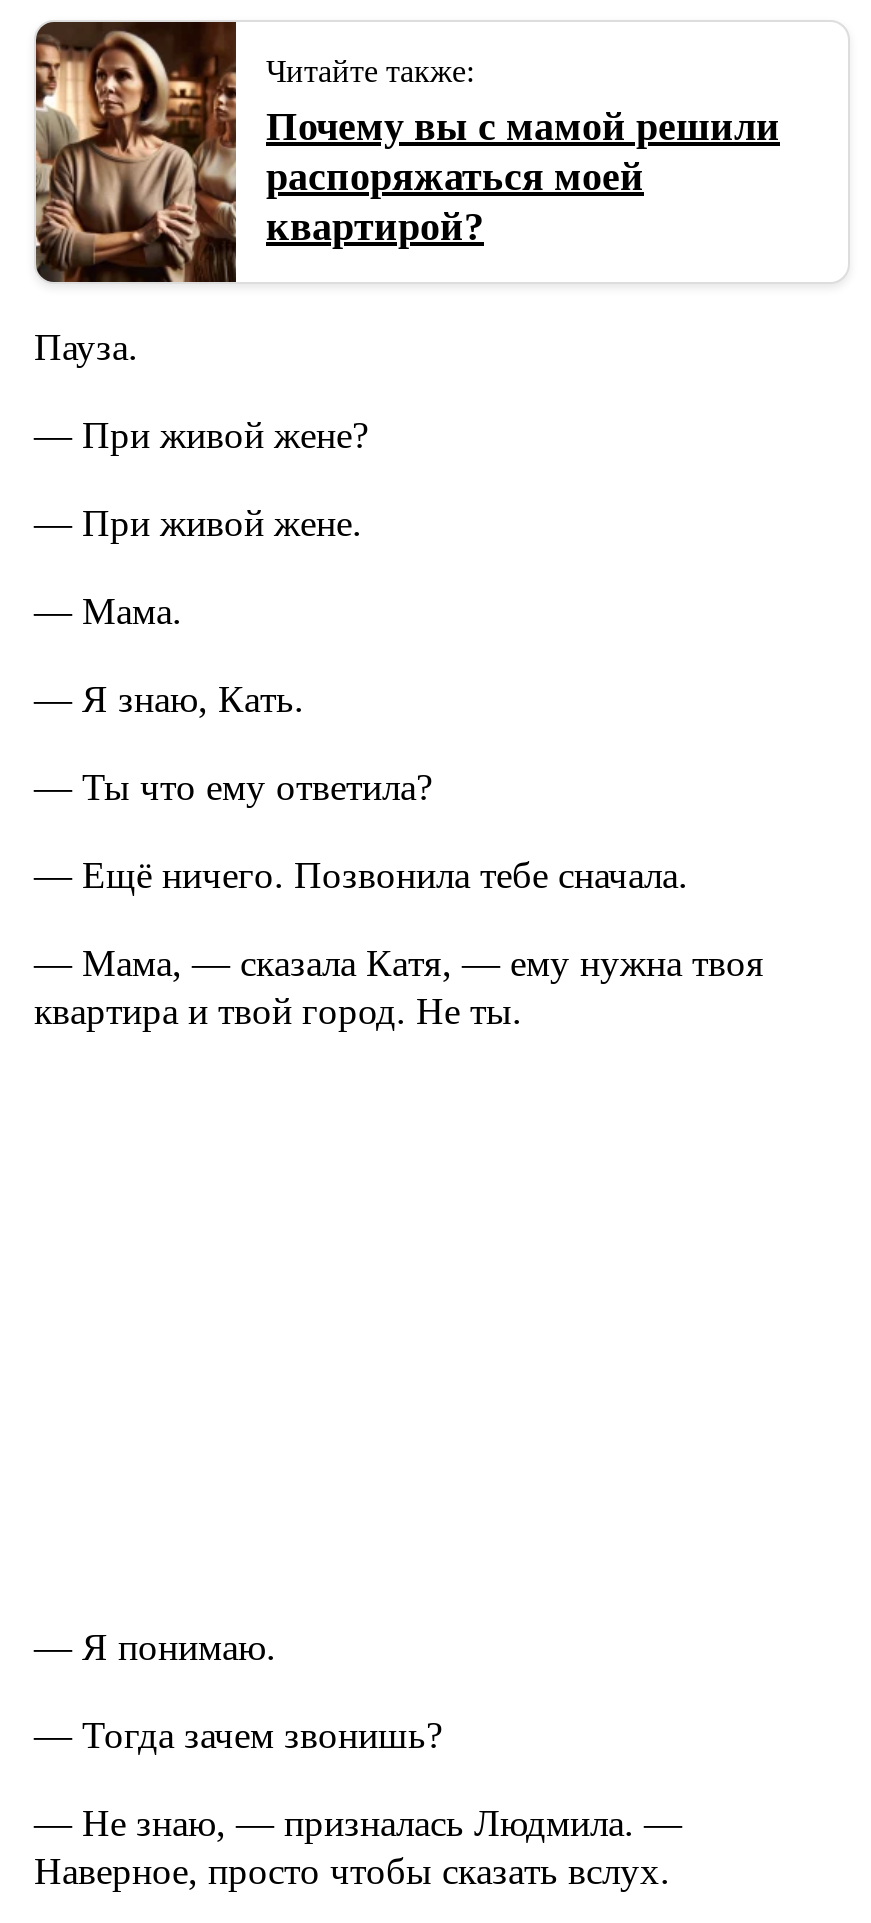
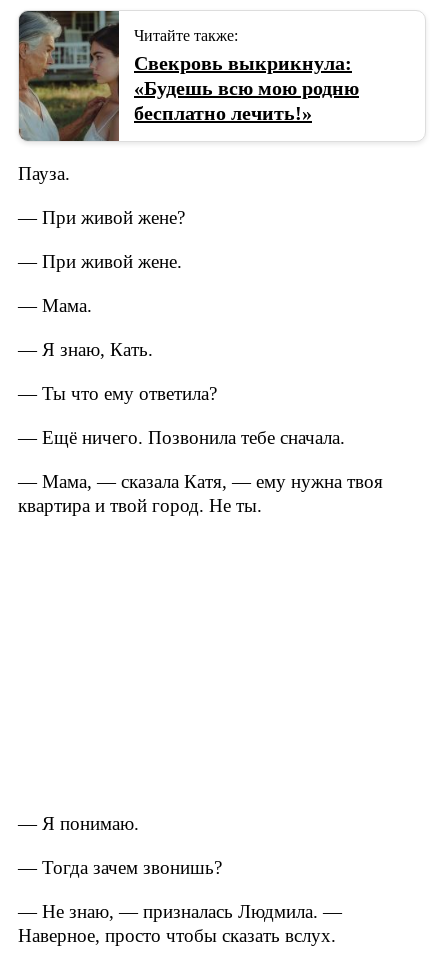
[34,20,780,284] [image] | Почему вы с мамой решили | распоряжаться моей | квартирой? -> [18,10,359,142] [image] | Свекровь выкрикнула: | «Будешь всю мою родню | бесплатно лечить!»

